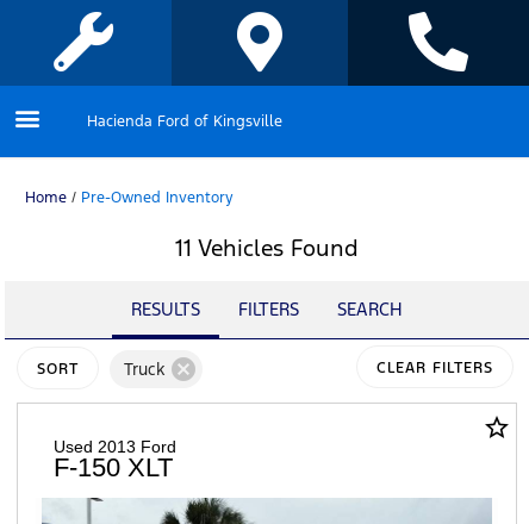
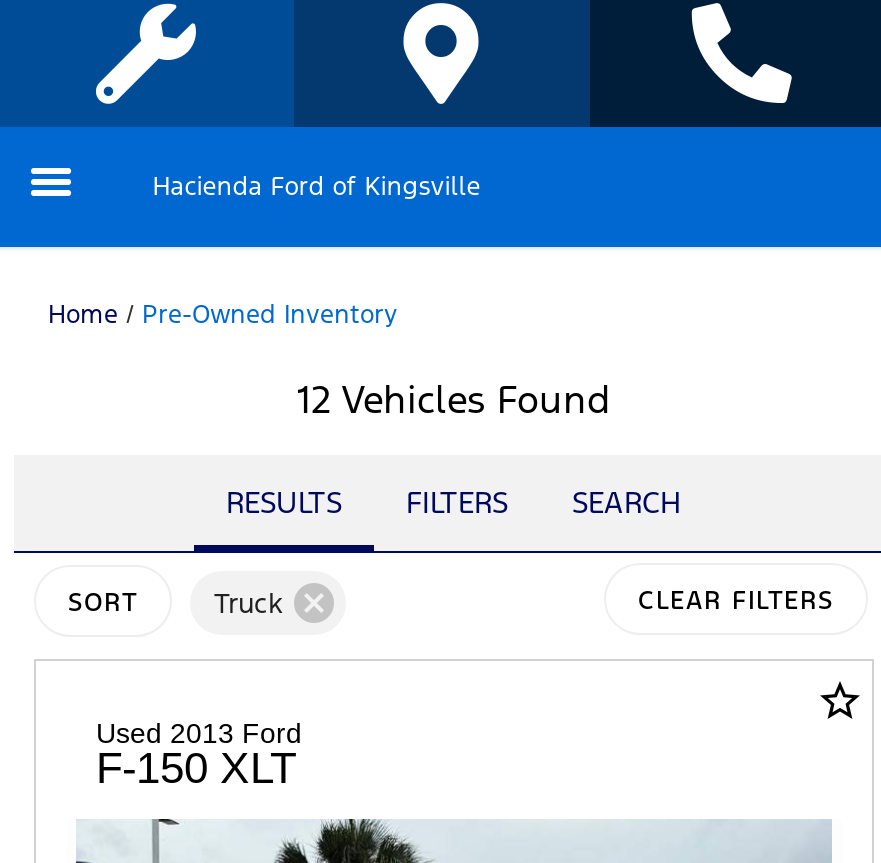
[175,233,359,262] 11 Vehicles Found -> [297,375,611,423] 12 Vehicles Found

